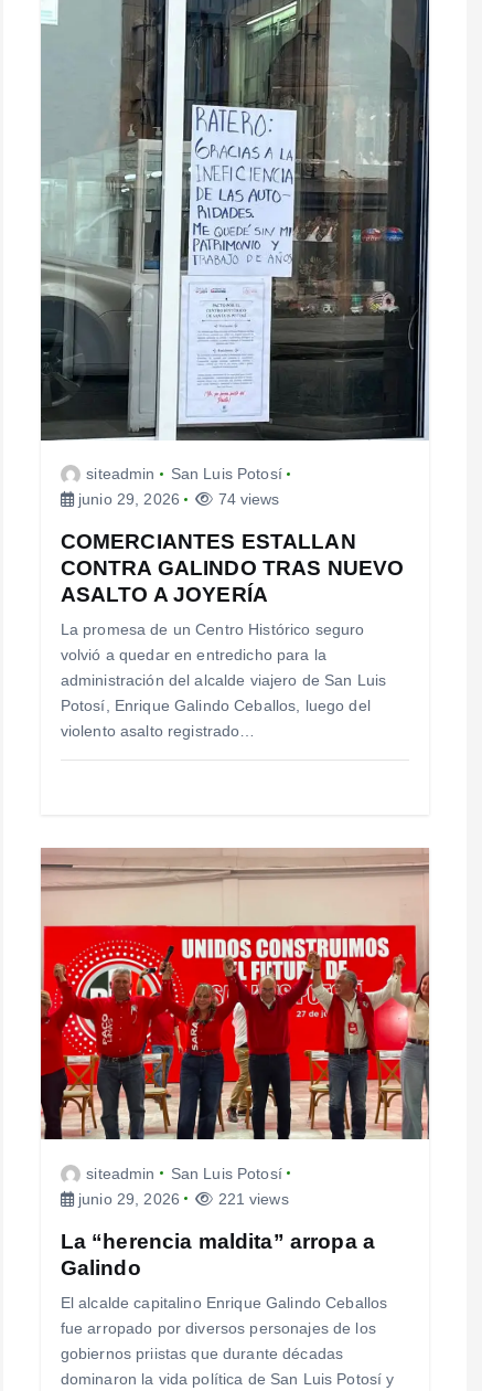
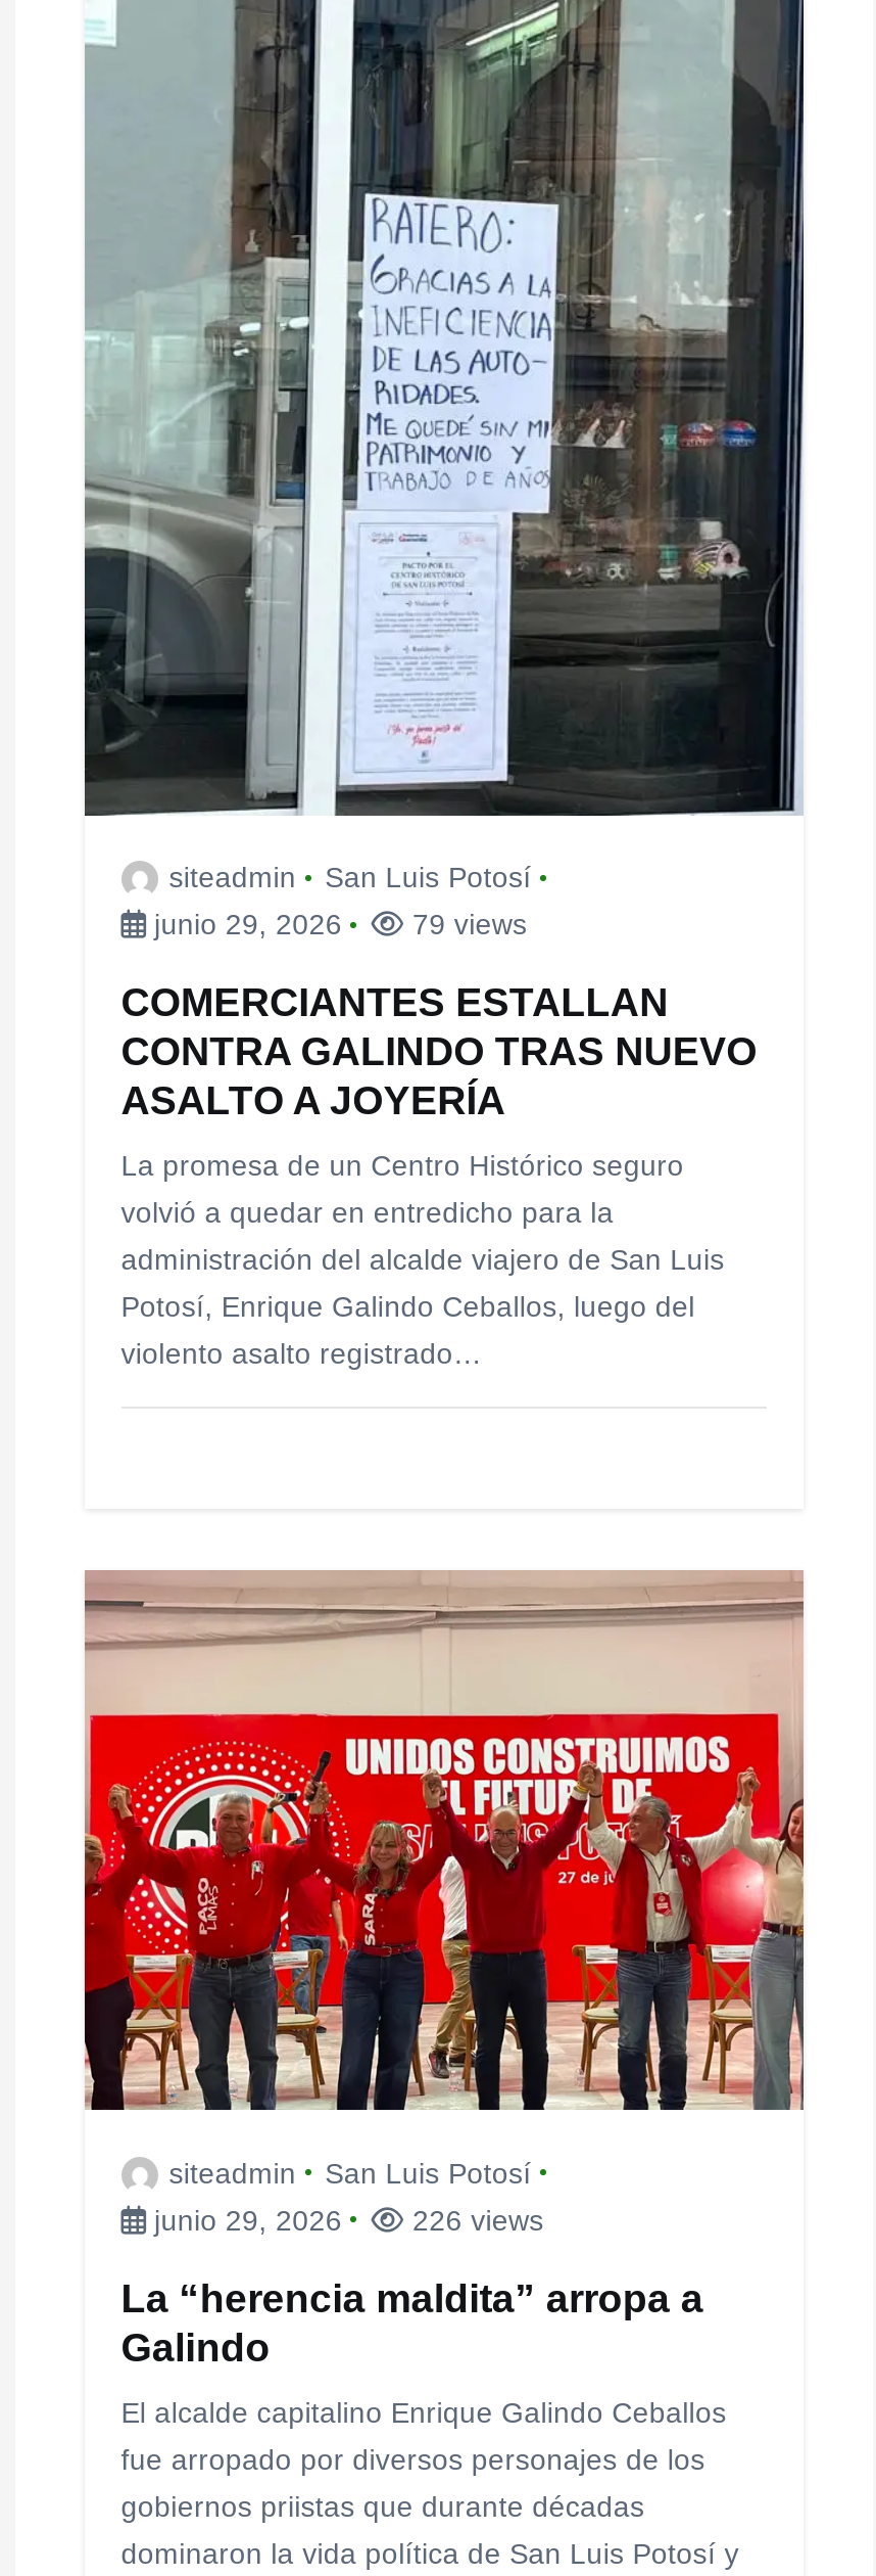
[74,490,280,508] junio 29, 2026 74 views -> [146,908,527,940] junio 29, 2026 79 views
[74,1190,289,1207] junio 29, 2026 221 views -> [146,2203,544,2236] junio 29, 2026 226 views

